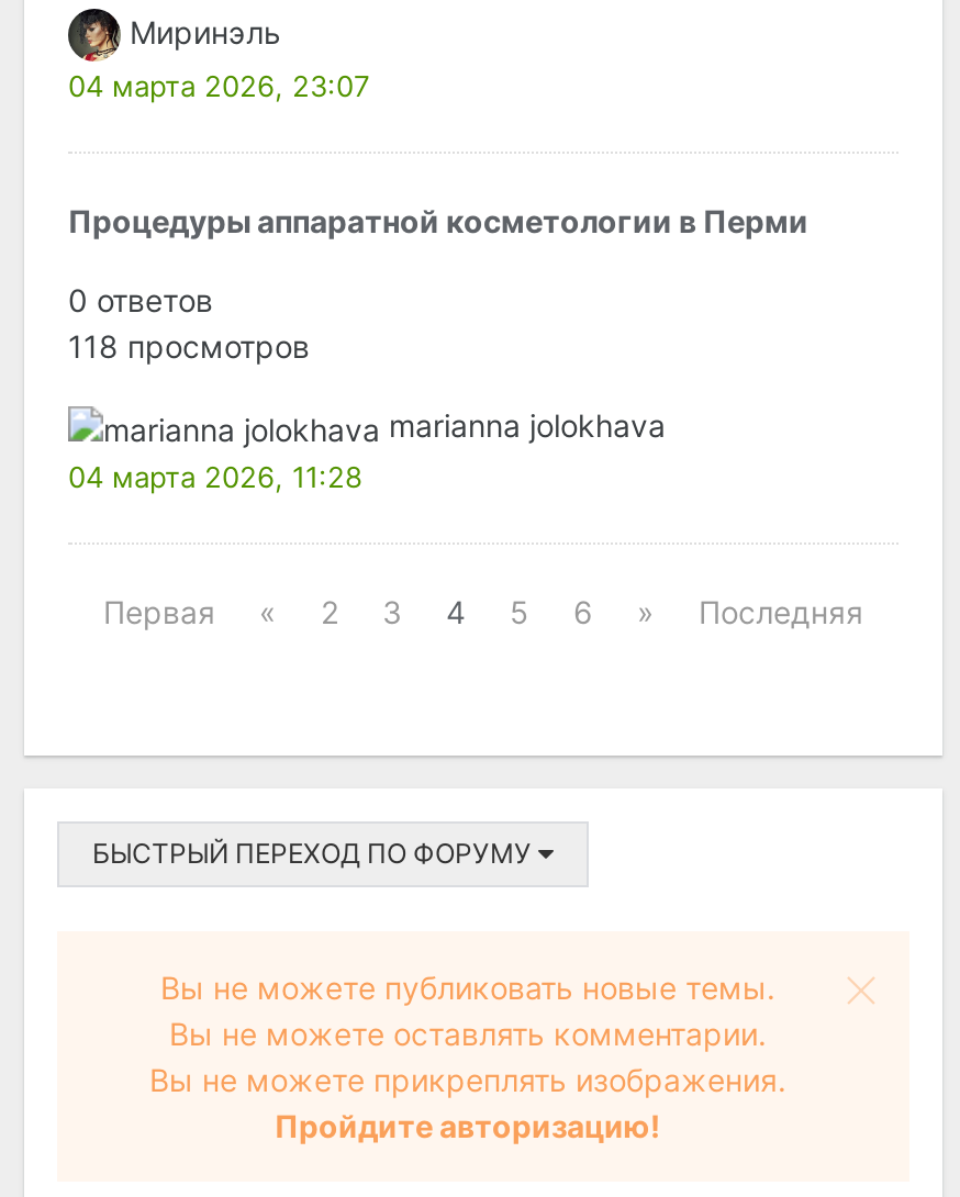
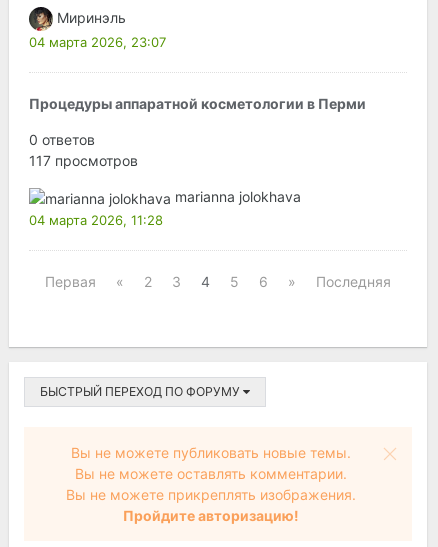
[68,327,310,365] 118 просмотров -> [29,152,138,169] 117 просмотров

